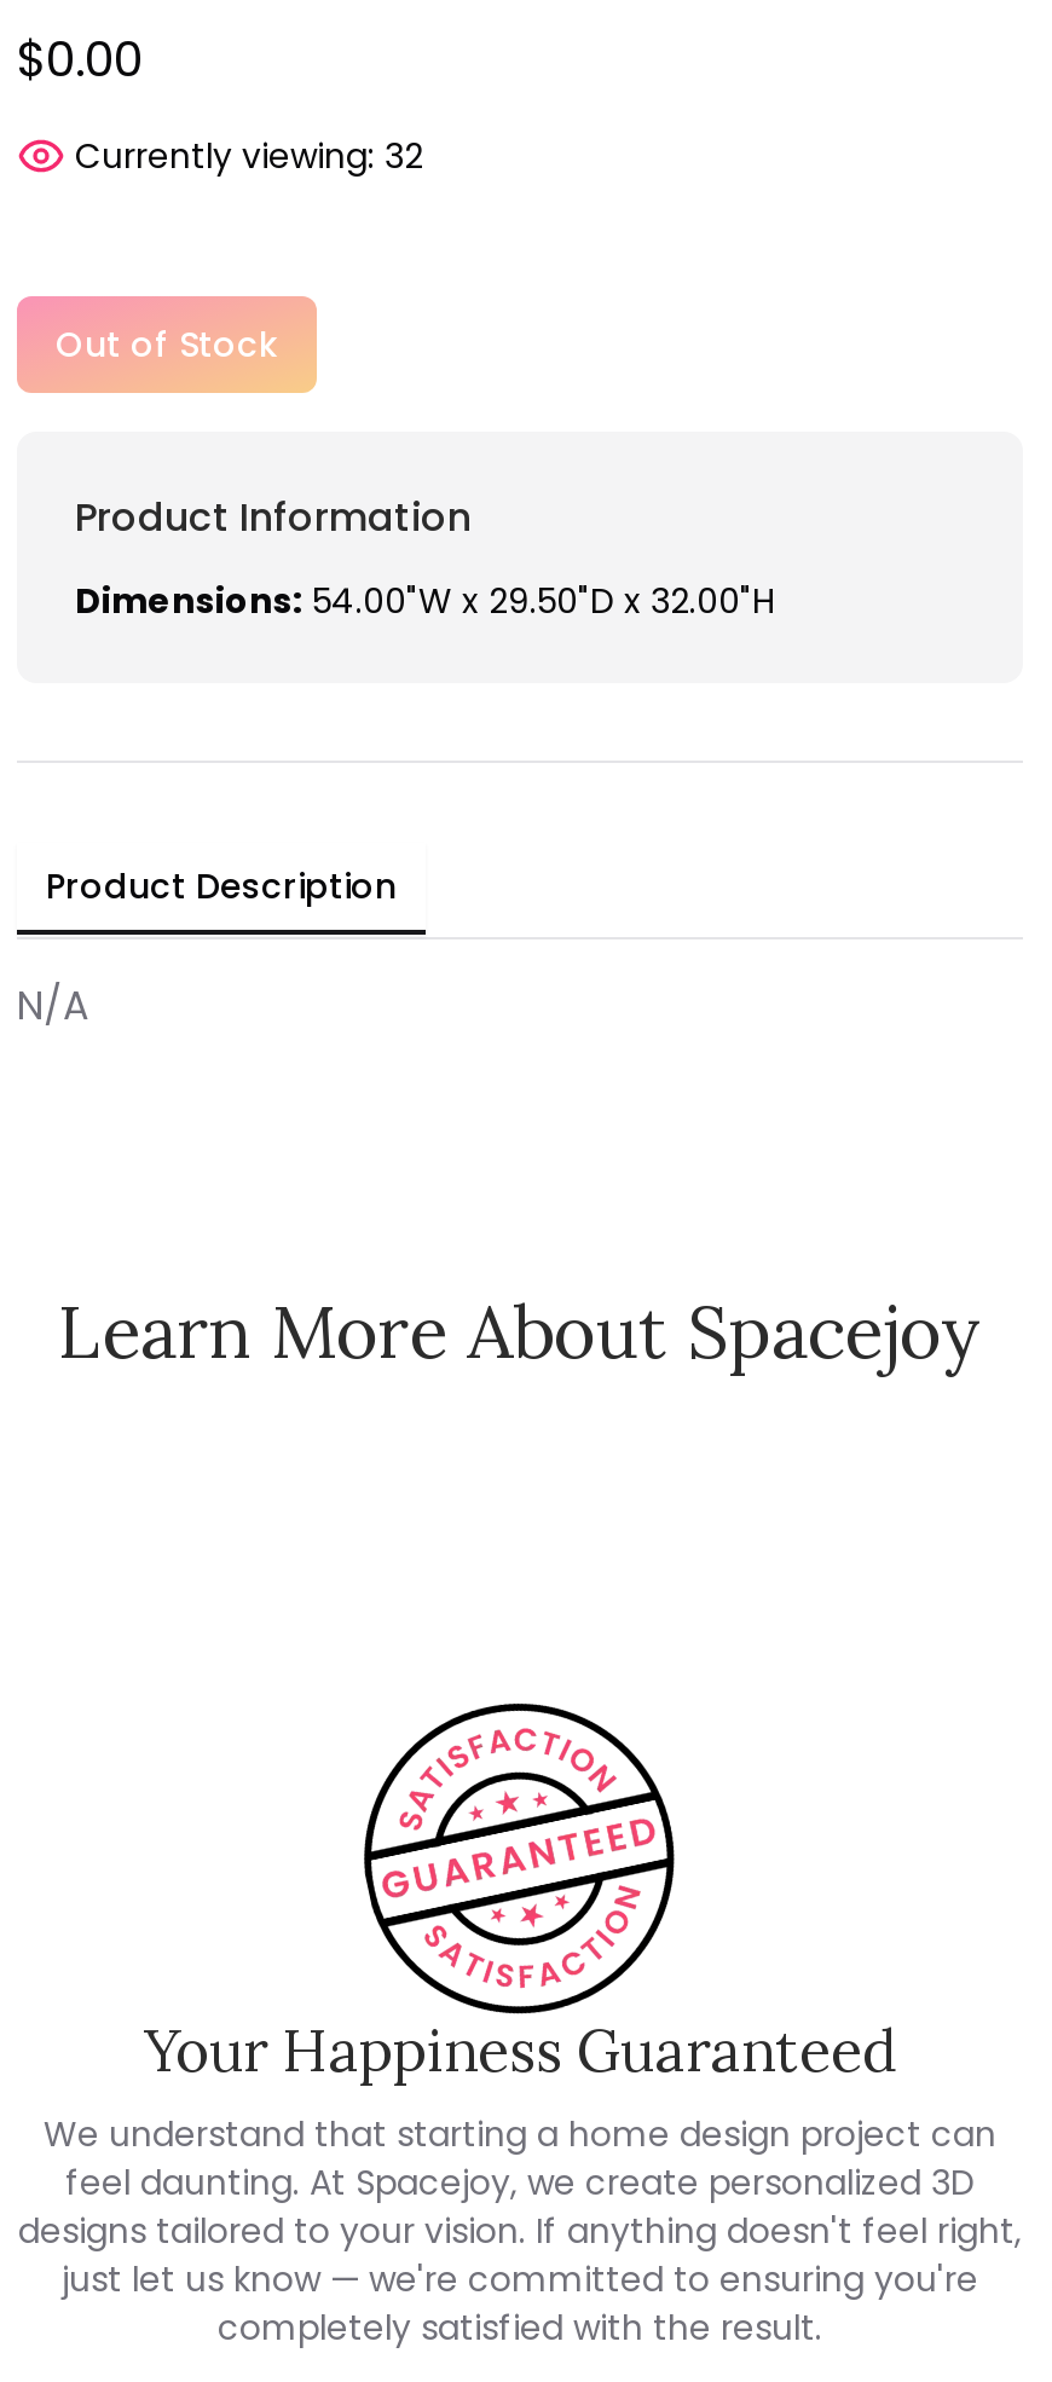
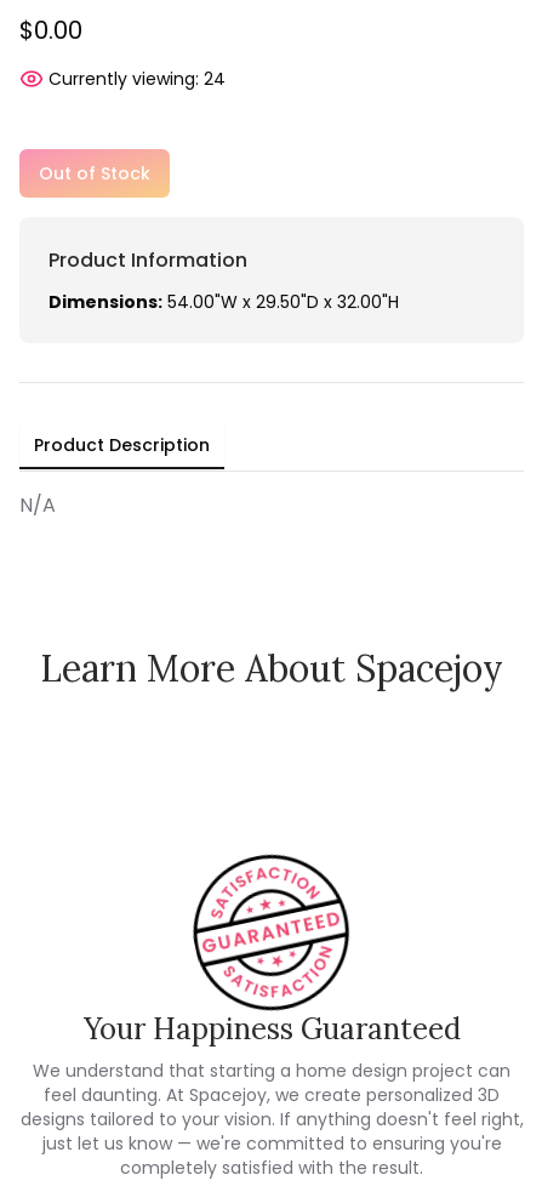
[75,132,423,180] Currently viewing: 32 -> [49,67,226,91] Currently viewing: 24

